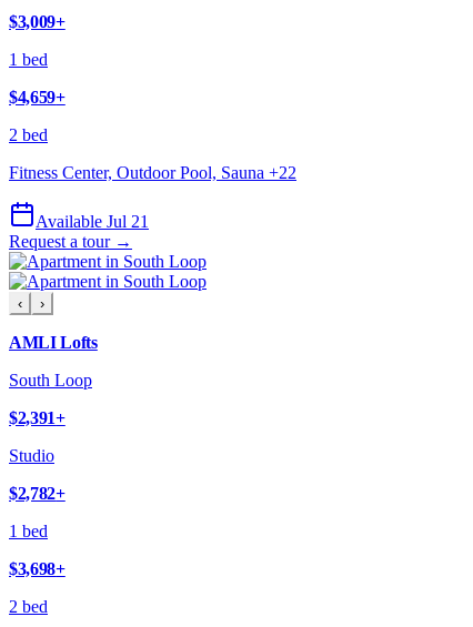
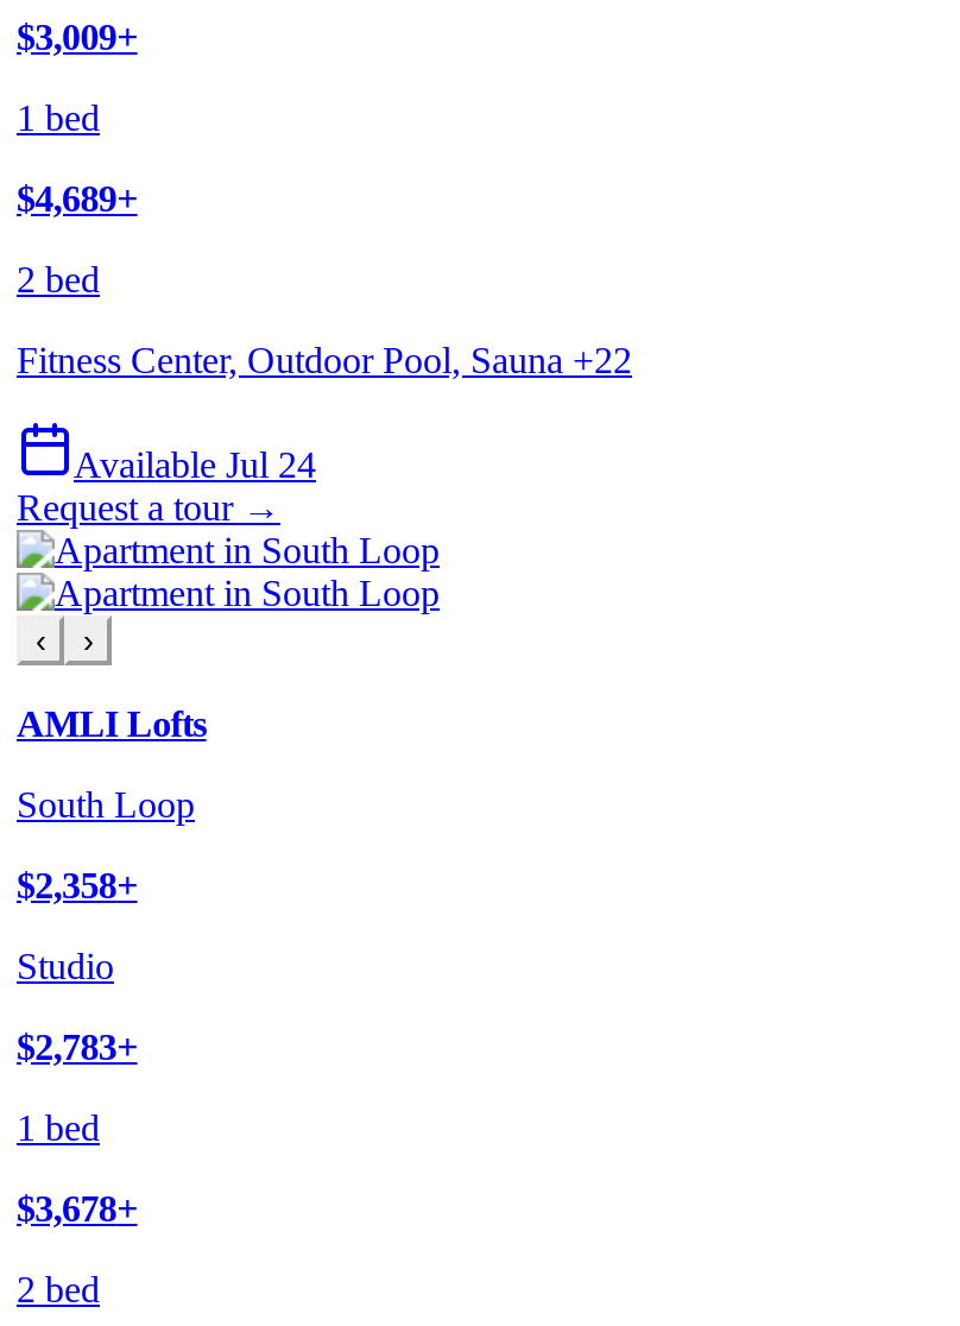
[9,87,65,106] $4,659+ -> [17,178,137,218] $4,689+
[36,212,149,231] Available Jul 21 -> [74,444,316,484] Available Jul 24
[9,408,65,427] $2,391+ -> [17,865,137,905] $2,358+
[9,484,65,502] $2,782+ -> [17,1026,137,1067] $2,783+
[9,559,65,578] $3,698+ -> [17,1188,137,1228] $3,678+

